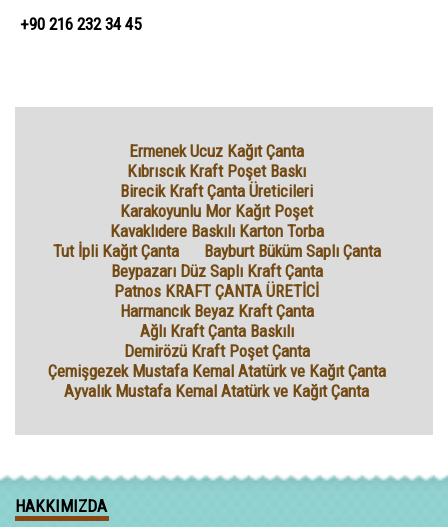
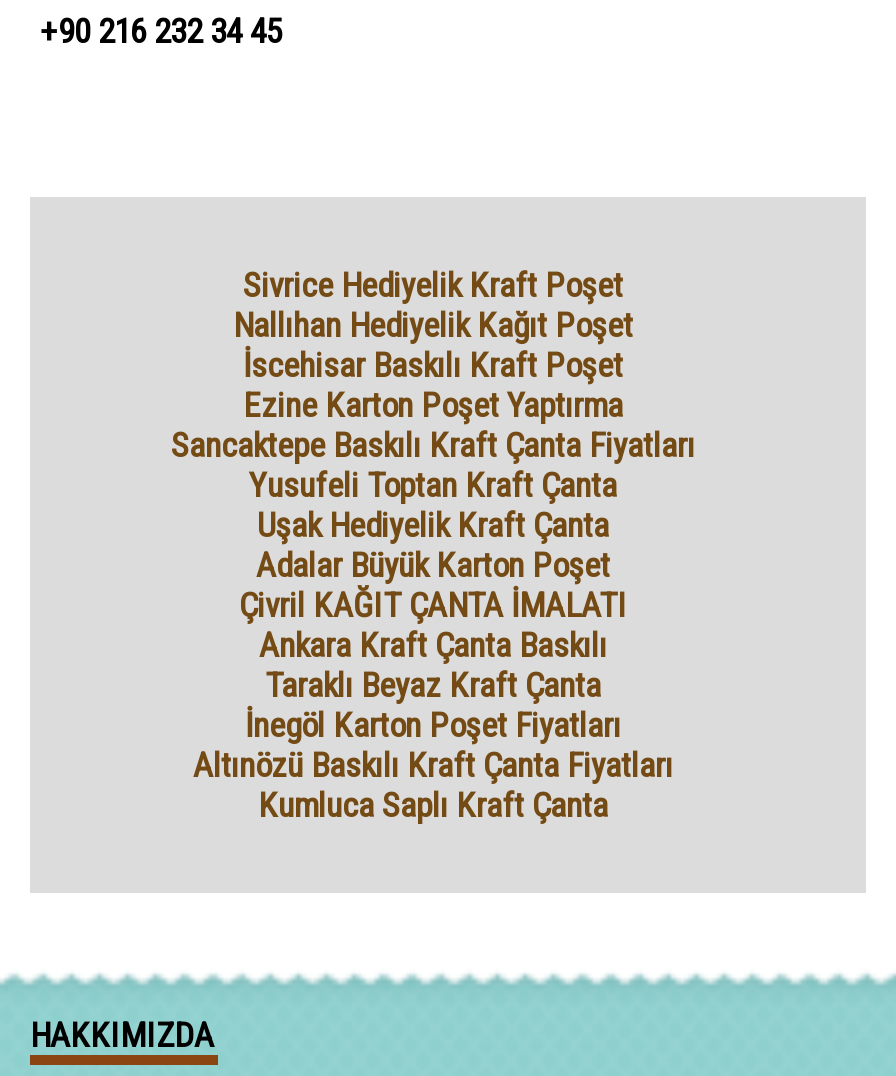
[47,141,385,401] Ermenek Ucuz Kağıt Çanta | Kıbrıscık Kraft Poşet Baskı | Birecik Kraft Çanta Üreticileri | Karakoyunlu Mor Kağıt Poşet | Kavaklıdere Baskılı Karton Torba | Tut İpli Kağıt Çanta | Bayburt Büküm Saplı Çanta | Beypazarı Düz Saplı Kraft Çanta | Patnos KRAFT ÇANTA ÜRETİCİ | Harmancık Beyaz Kraft Çanta | Ağlı Kraft Çanta Baskılı | Demirözü Kraft Poşet Çanta | Çemişgezek Mustafa Kemal Atatürk ve Kağıt Çanta | Ayvalık Mustafa Kemal Atatürk ve Kağıt Çanta -> [171,265,695,825] Sivrice Hediyelik Kraft Poşet | Nallıhan Hediyelik Kağıt Poşet | İscehisar Baskılı Kraft Poşet | Ezine Karton Poşet Yaptırma | Sancaktepe Baskılı Kraft Çanta Fiyatları | Yusufeli Toptan Kraft Çanta | Uşak Hediyelik Kraft Çanta | Adalar Büyük Karton Poşet | Çivril KAĞIT ÇANTA İMALATI | Ankara Kraft Çanta Baskılı | Taraklı Beyaz Kraft Çanta | İnegöl Karton Poşet Fiyatları | Altınözü Baskılı Kraft Çanta Fiyatları | Kumluca Saplı Kraft Çanta

